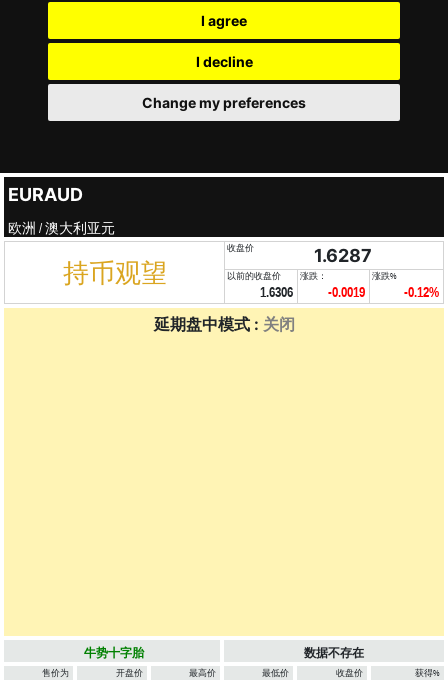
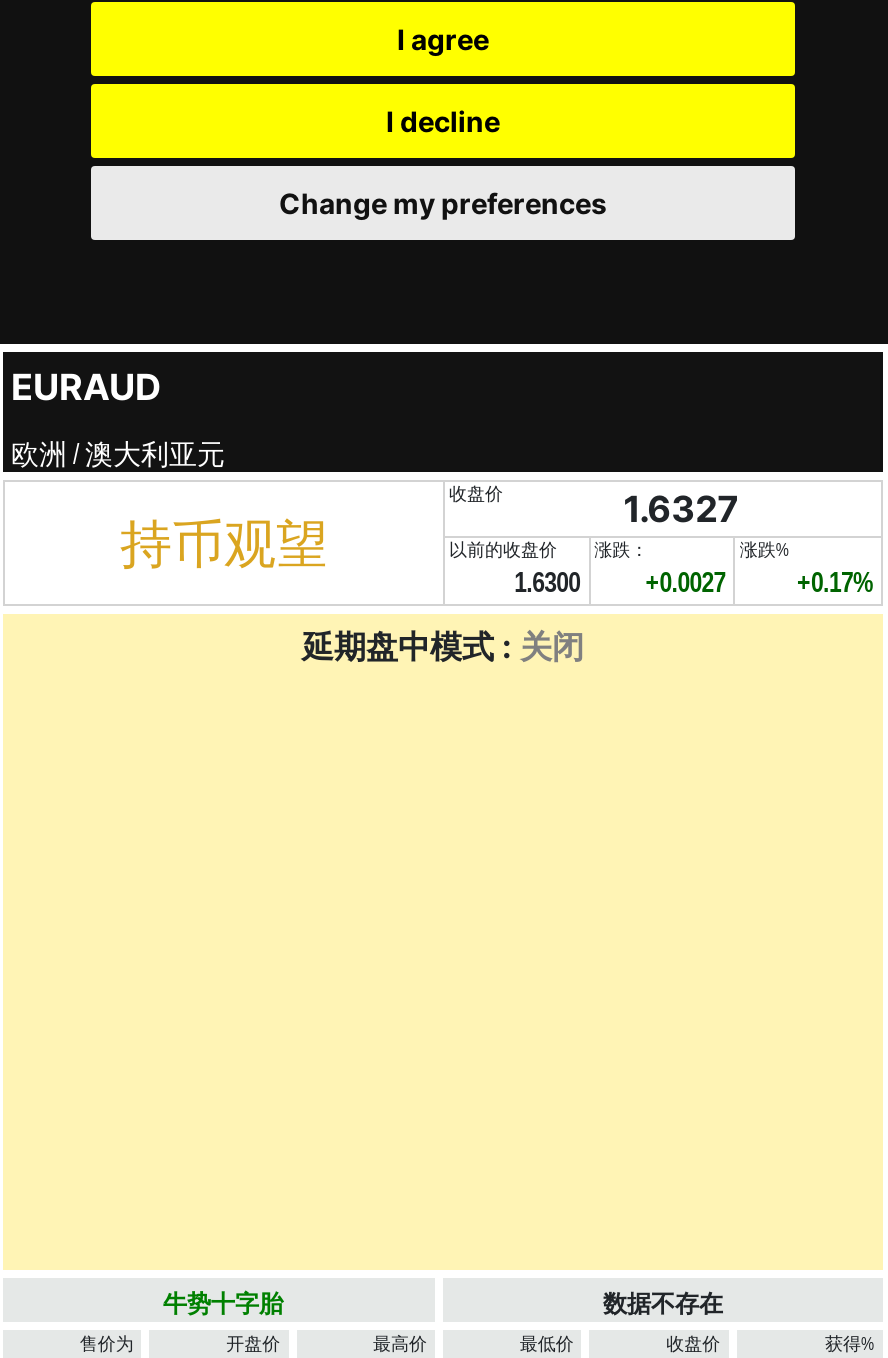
[314,245,372,266] 1.6287 -> [623,488,739,530] 1.6327
[260,284,293,300] 1.6306 -> [514,566,580,598] 1.6300
[328,284,365,300] -0.0019 -> [646,566,726,598] +0.0027
[404,284,439,300] -0.12% -> [797,566,873,598] +0.17%

